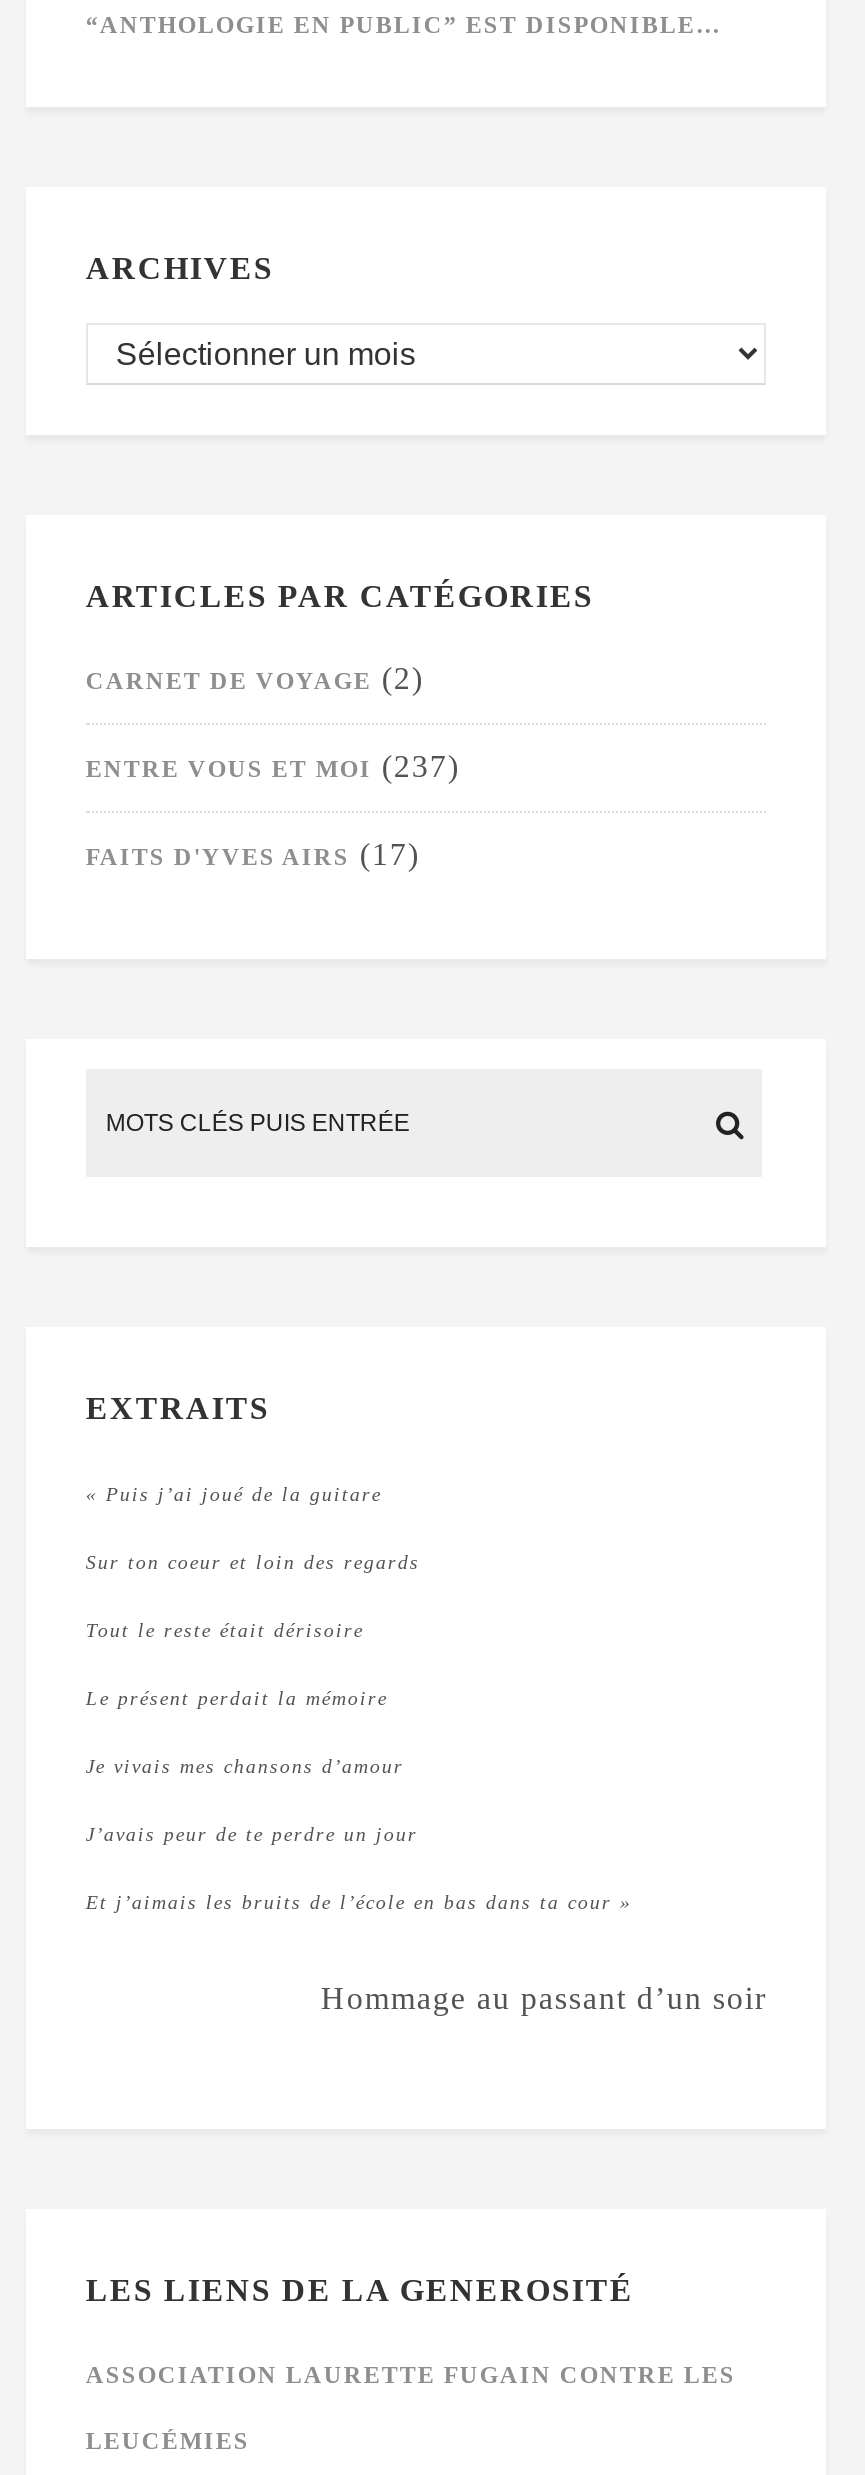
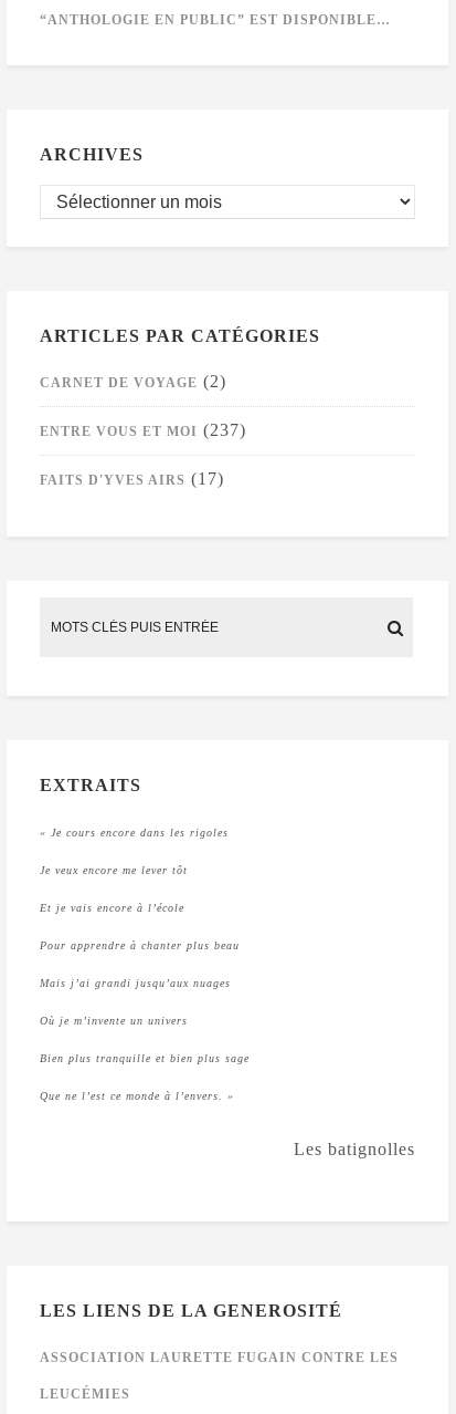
[86,1484,767,2016] « Puis j’ai joué de la guitare | Sur ton coeur et loin des regards | Tout le reste était dérisoire | Le présent perdait la mémoire | Je vivais mes chansons d’amour | J’avais peur de te perdre un jour | Et j’aimais les bruits de l’école en bas dans ta cour » | Hommage au passant d’un soir -> [40,827,416,1159] « Je cours encore dans les rigoles | Je veux encore me lever tôt | Et je vais encore à l’école | Pour apprendre à chanter plus beau | Mais j’ai grandi jusqu’aux nuages | Où je m’invente un univers | Bien plus tranquille et bien plus sage | Que ne l’est ce monde à l’envers. » | Les batignolles

